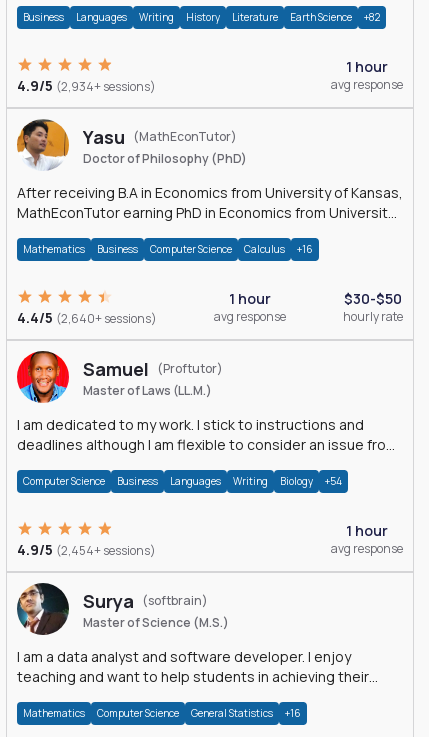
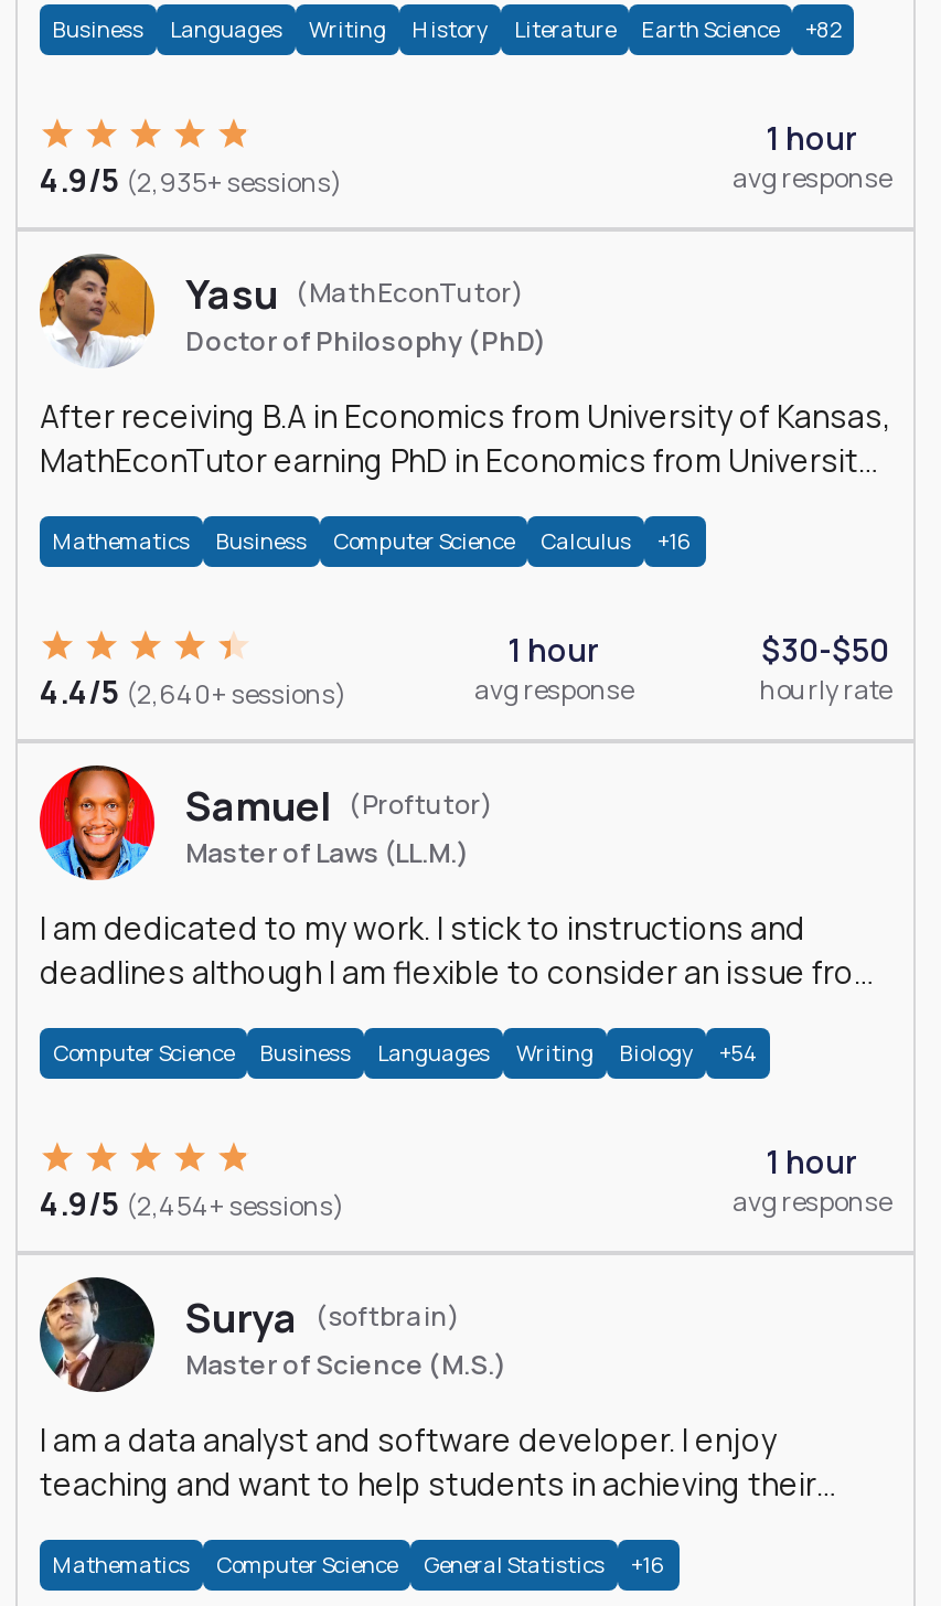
[17,76,156,95] 4.9/5 (2,934+ sessions) -> [40,159,344,201] 4.9/5 (2,935+ sessions)

